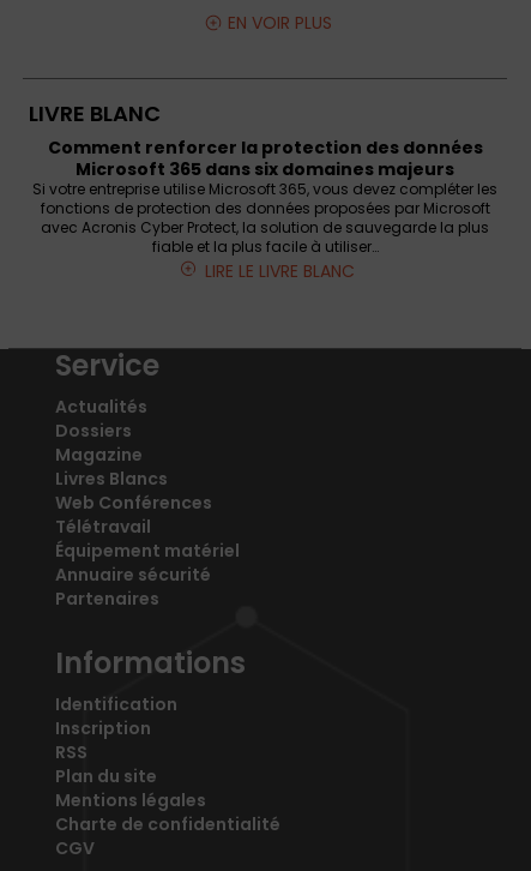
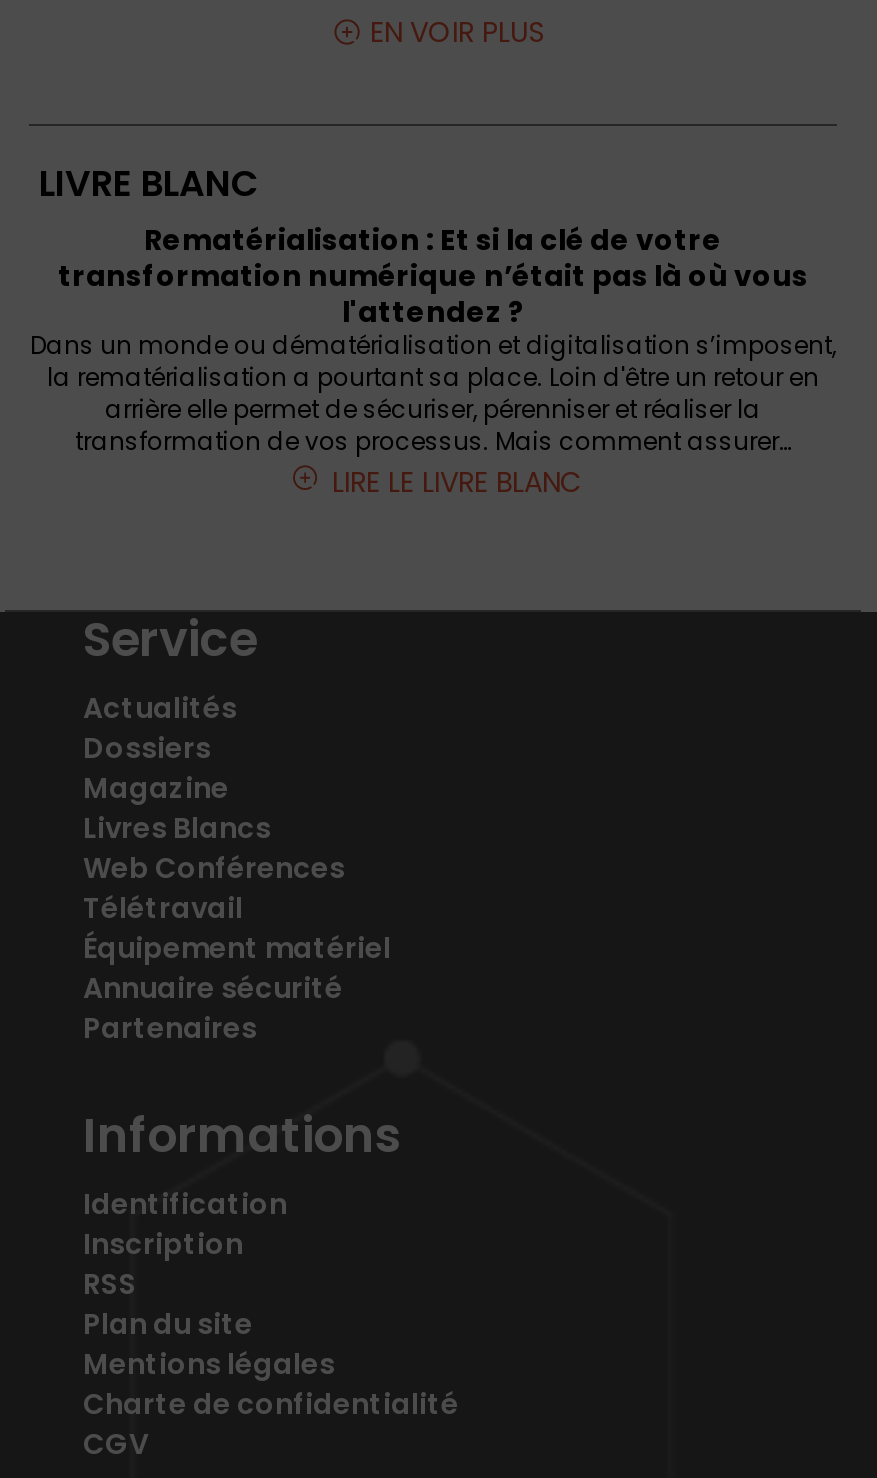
[32,135,497,256] Comment renforcer la protection des données | Microsoft 365 dans six domaines majeurs | Si votre entreprise utilise Microsoft 365, vous devez compléter les | fonctions de protection des données proposées par Microsoft | avec Acronis Cyber Protect, la solution de sauvegarde la plus | fiable et la plus facile à utiliser… -> [30,219,836,457] Rematérialisation : Et si la clé de votre | transformation numérique n’était pas là où vous | l'attendez ? | Dans un monde ou dématérialisation et digitalisation s’imposent, | la rematérialisation a pourtant sa place. Loin d'être un retour en | arrière elle permet de sécuriser, pérenniser et réaliser la | transformation de vos processus. Mais comment assurer…

